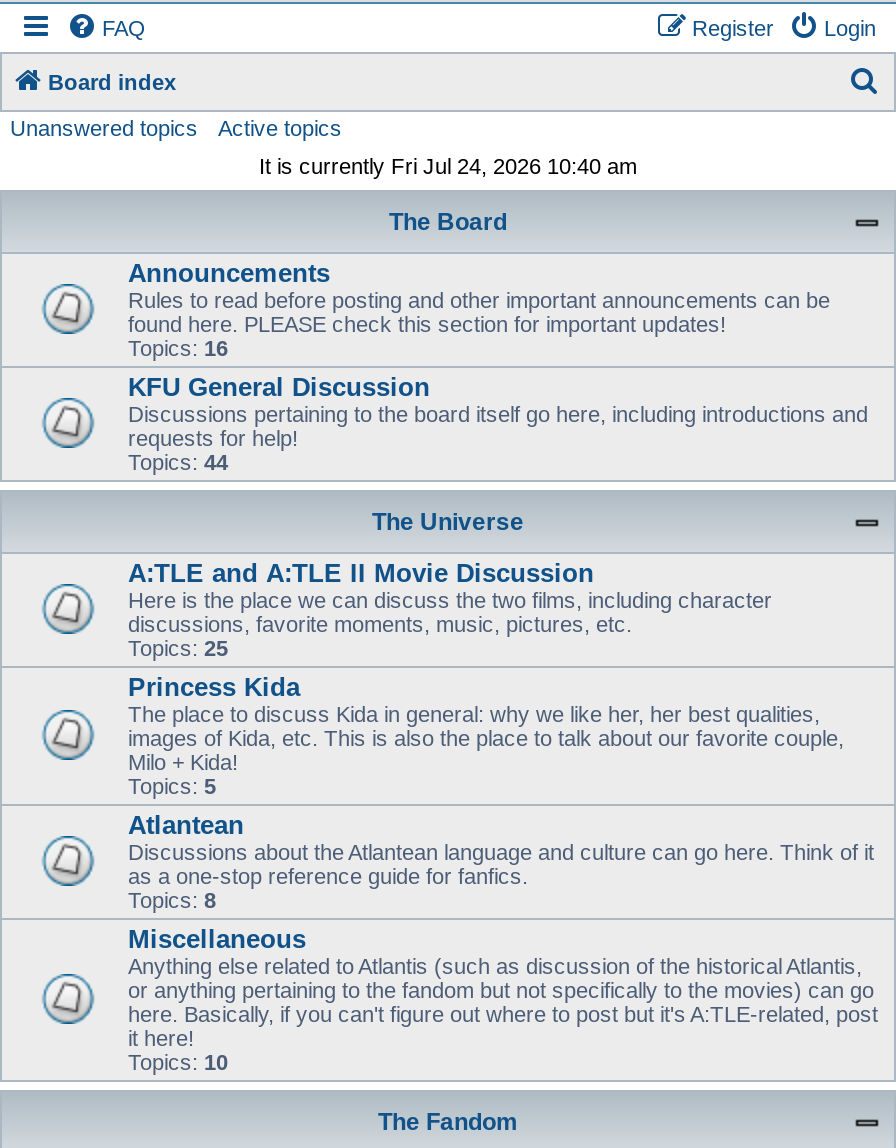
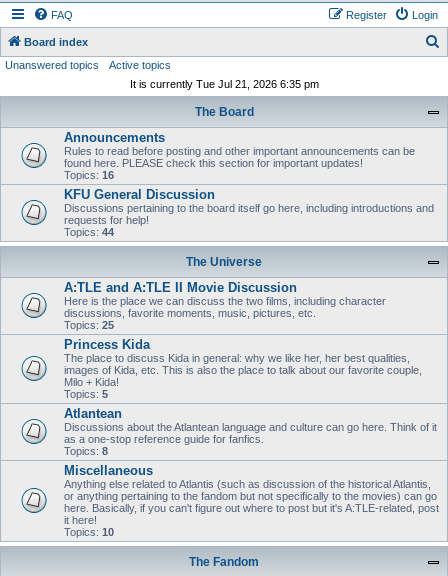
[259,154,637,178] It is currently Fri Jul 24, 2026 10:40 am -> [129,78,318,90] It is currently Tue Jul 21, 2026 6:35 pm

